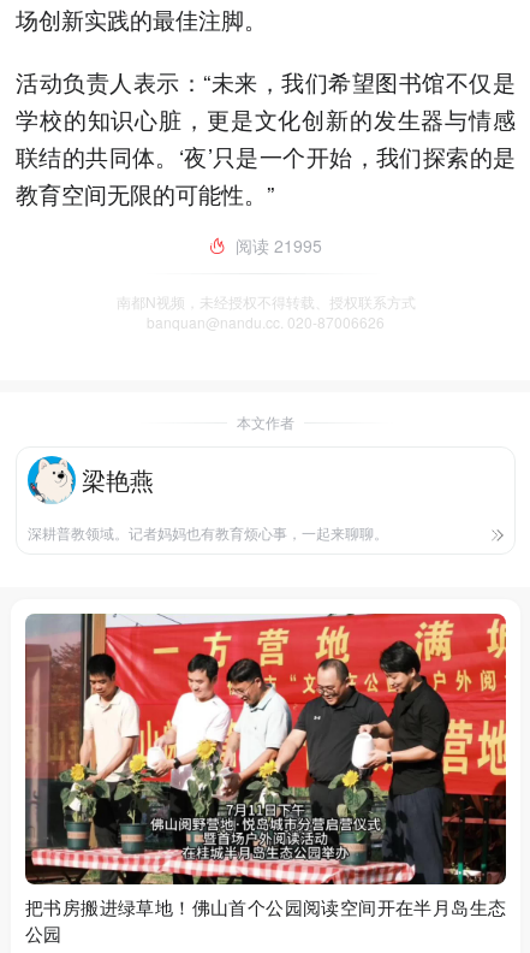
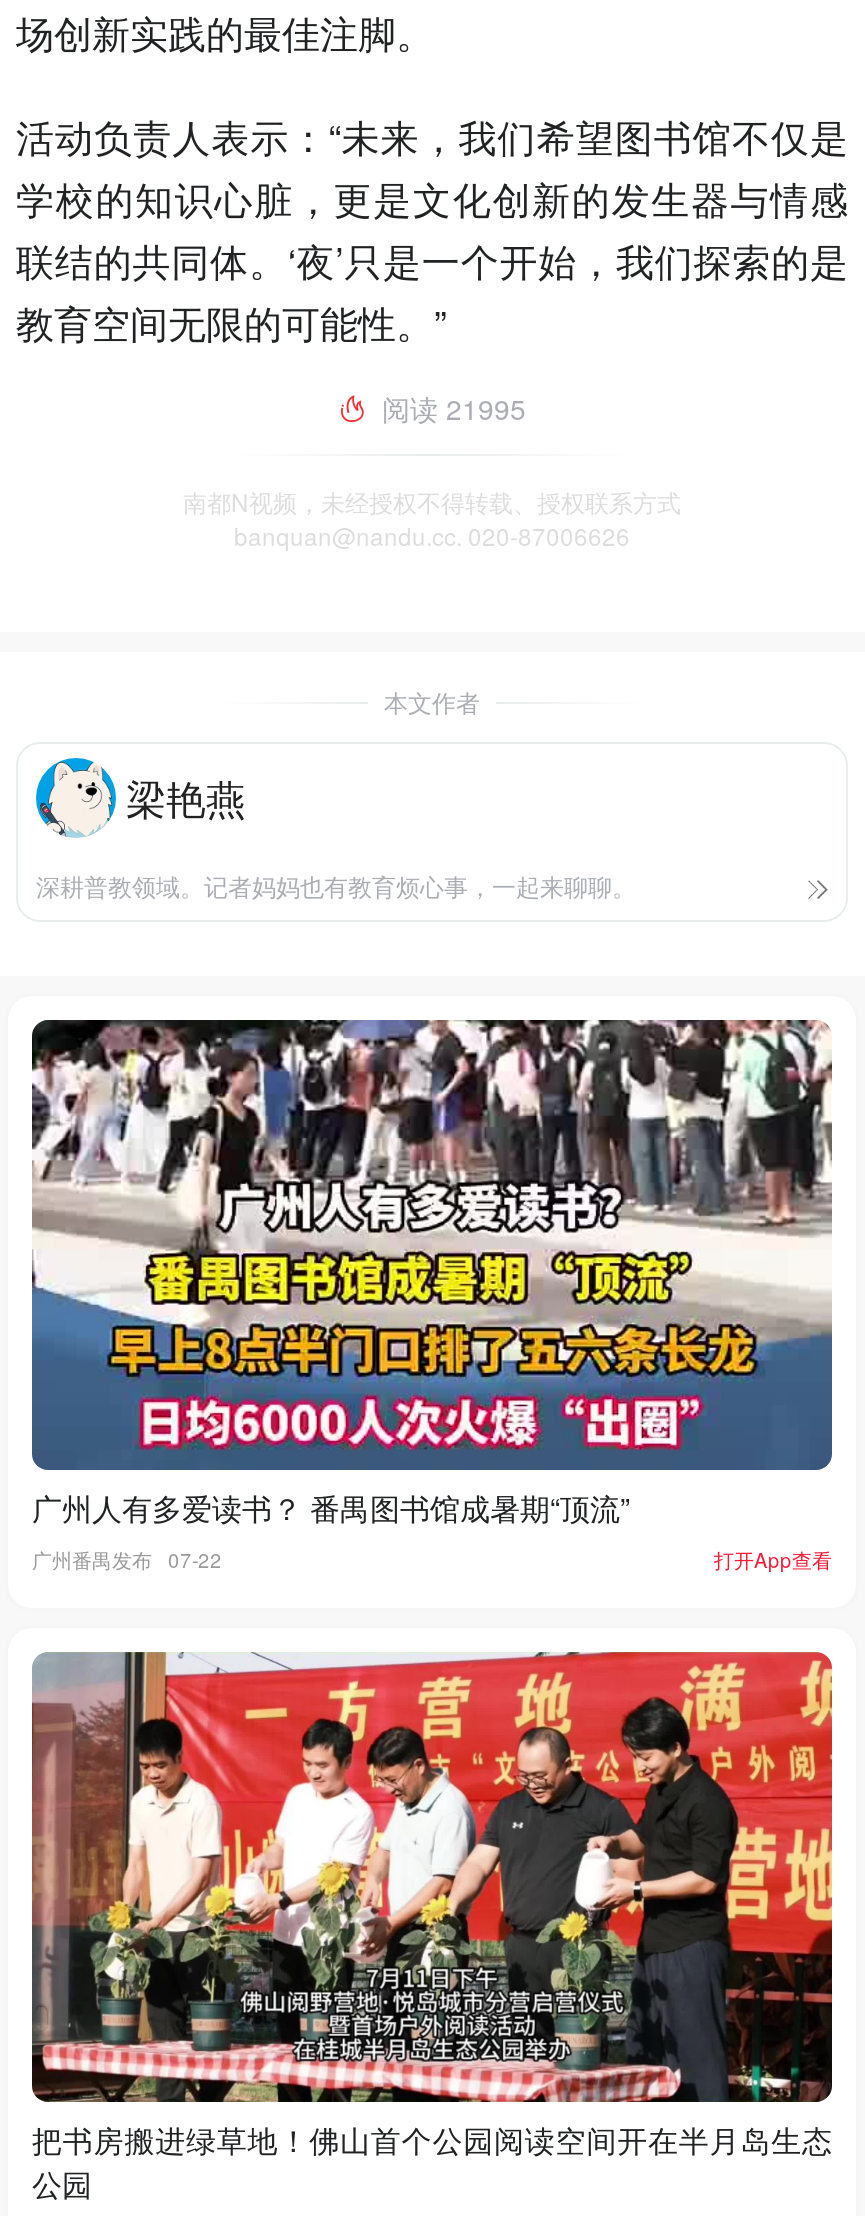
none -> [30,1018,834,1575] [image] | 广州人有多爱读书？ 番禺图书馆成暑期“顶流” | 广州番禺发布 07-22 | 打开App查看

